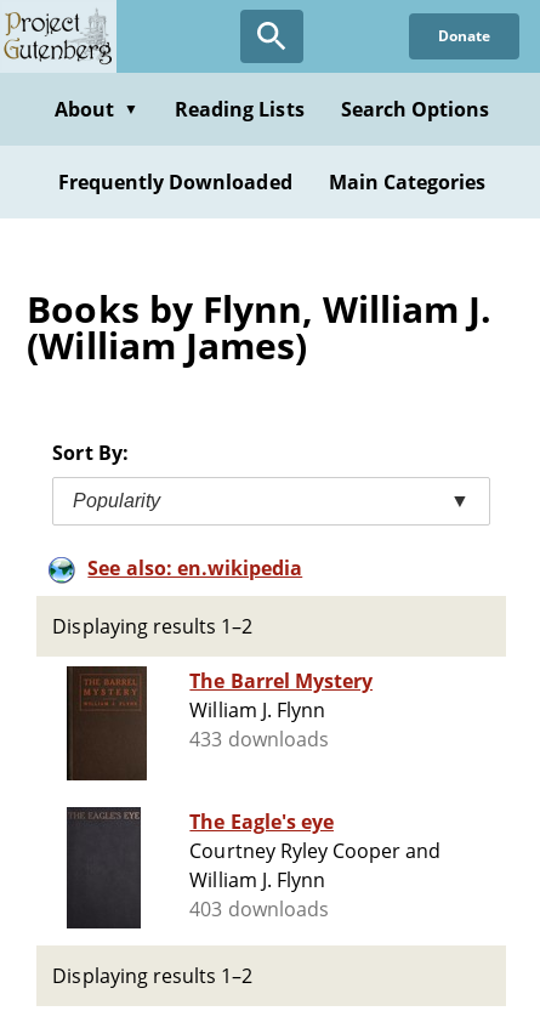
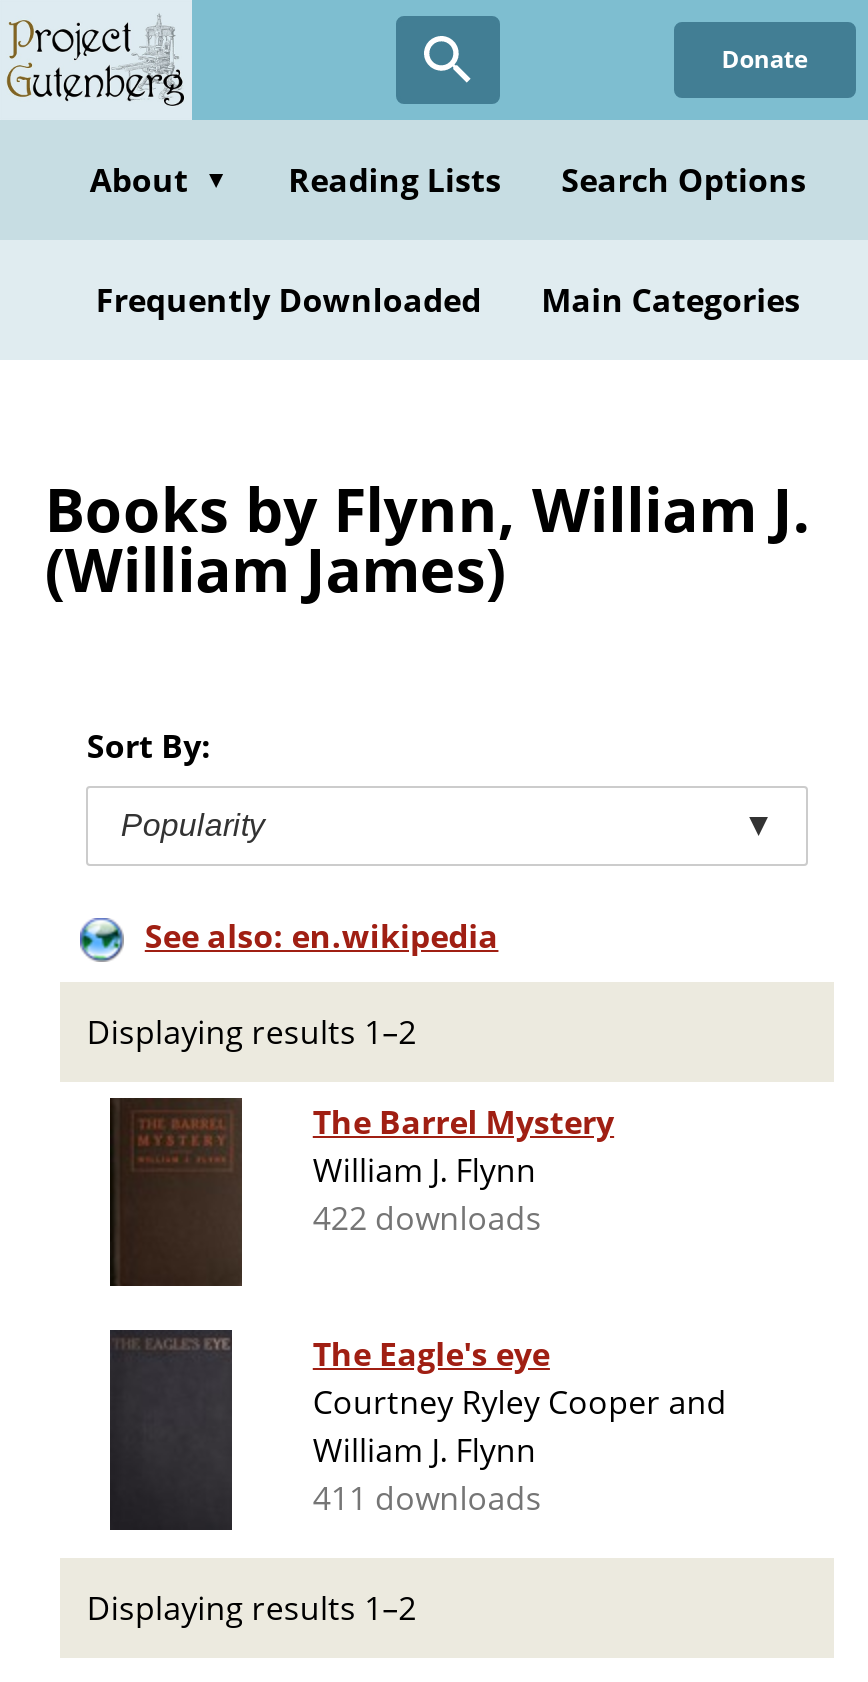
[190,726,329,753] 433 downloads -> [313,1196,542,1240] 422 downloads
[190,896,329,923] 403 downloads -> [313,1476,542,1520] 411 downloads

